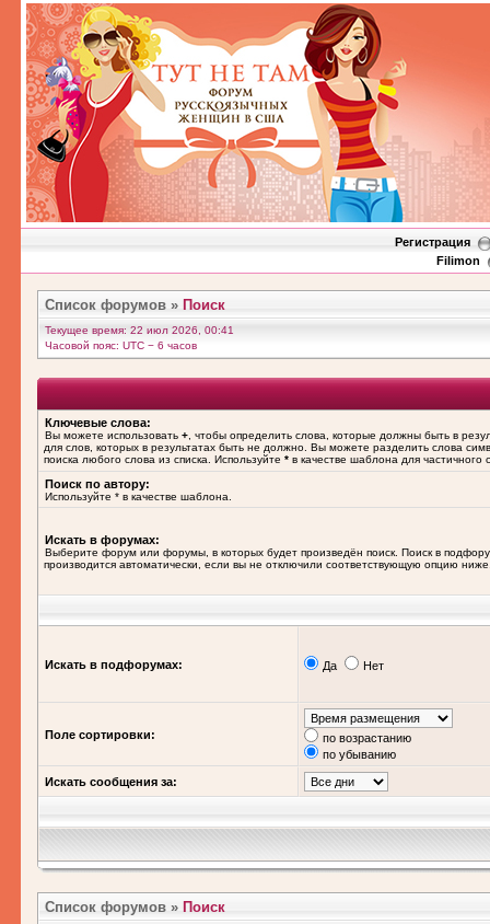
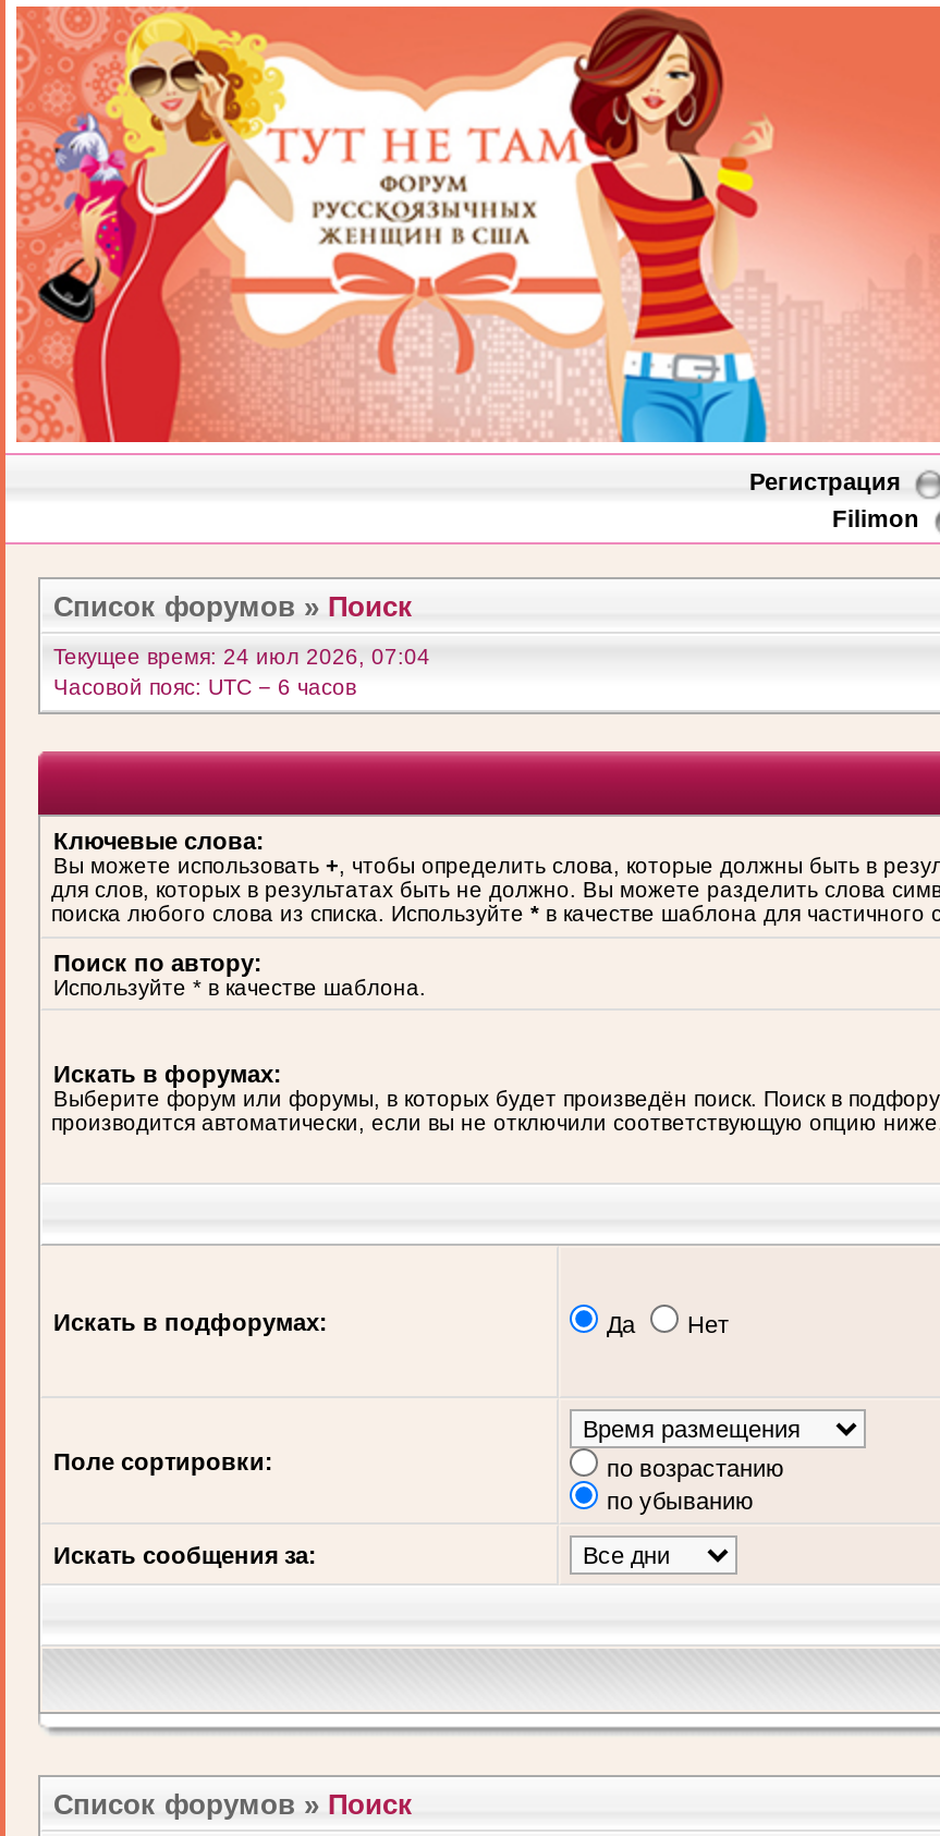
[45,324,234,336] Текущее время: 22 июл 2026, 00:41 -> [53,645,430,669] Текущее время: 24 июл 2026, 07:04

